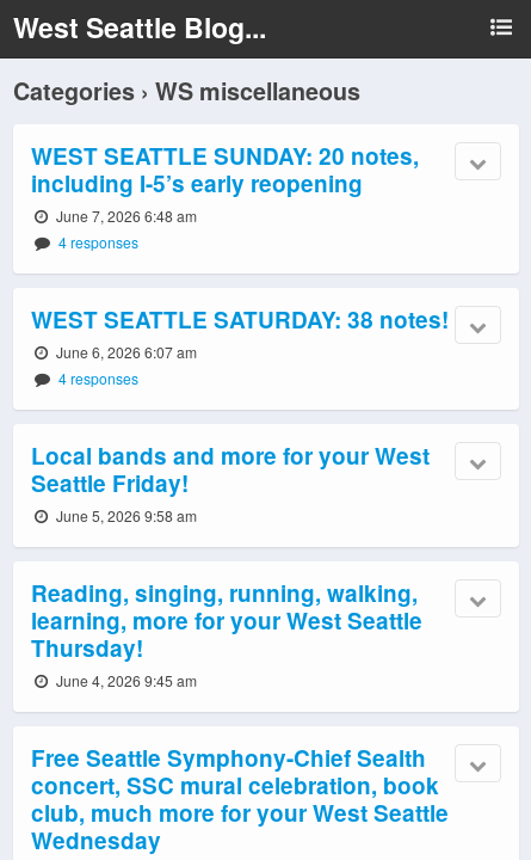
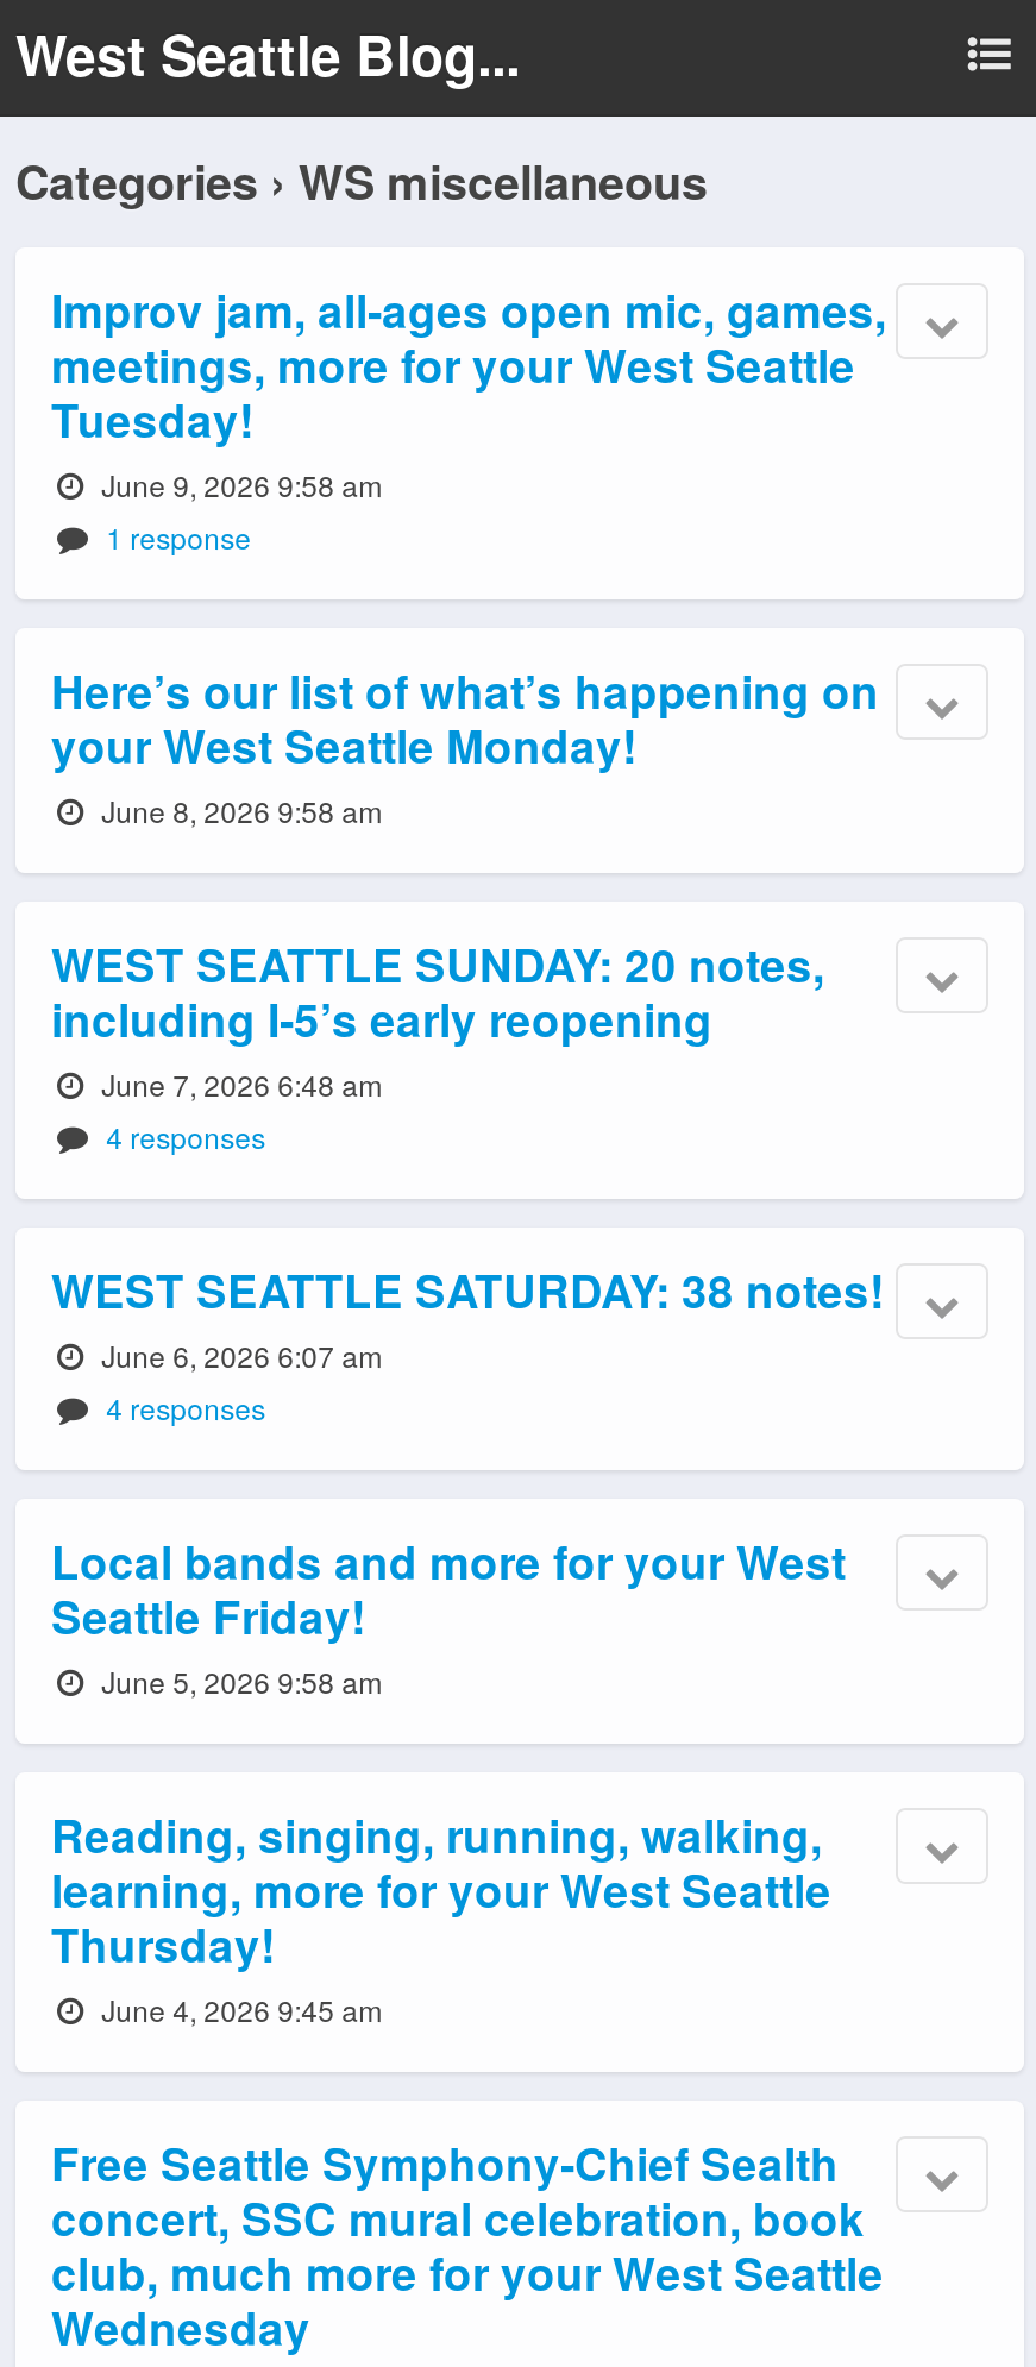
none -> [51,278,886,830] Improv jam, all-ages open mic, games, | meetings, more for your West Seattle | Tuesday! | June 9, 2026 9:58 am | 1 response | Here’s our list of what’s happening on | your West Seattle Monday! | June 8, 2026 9:58 am

